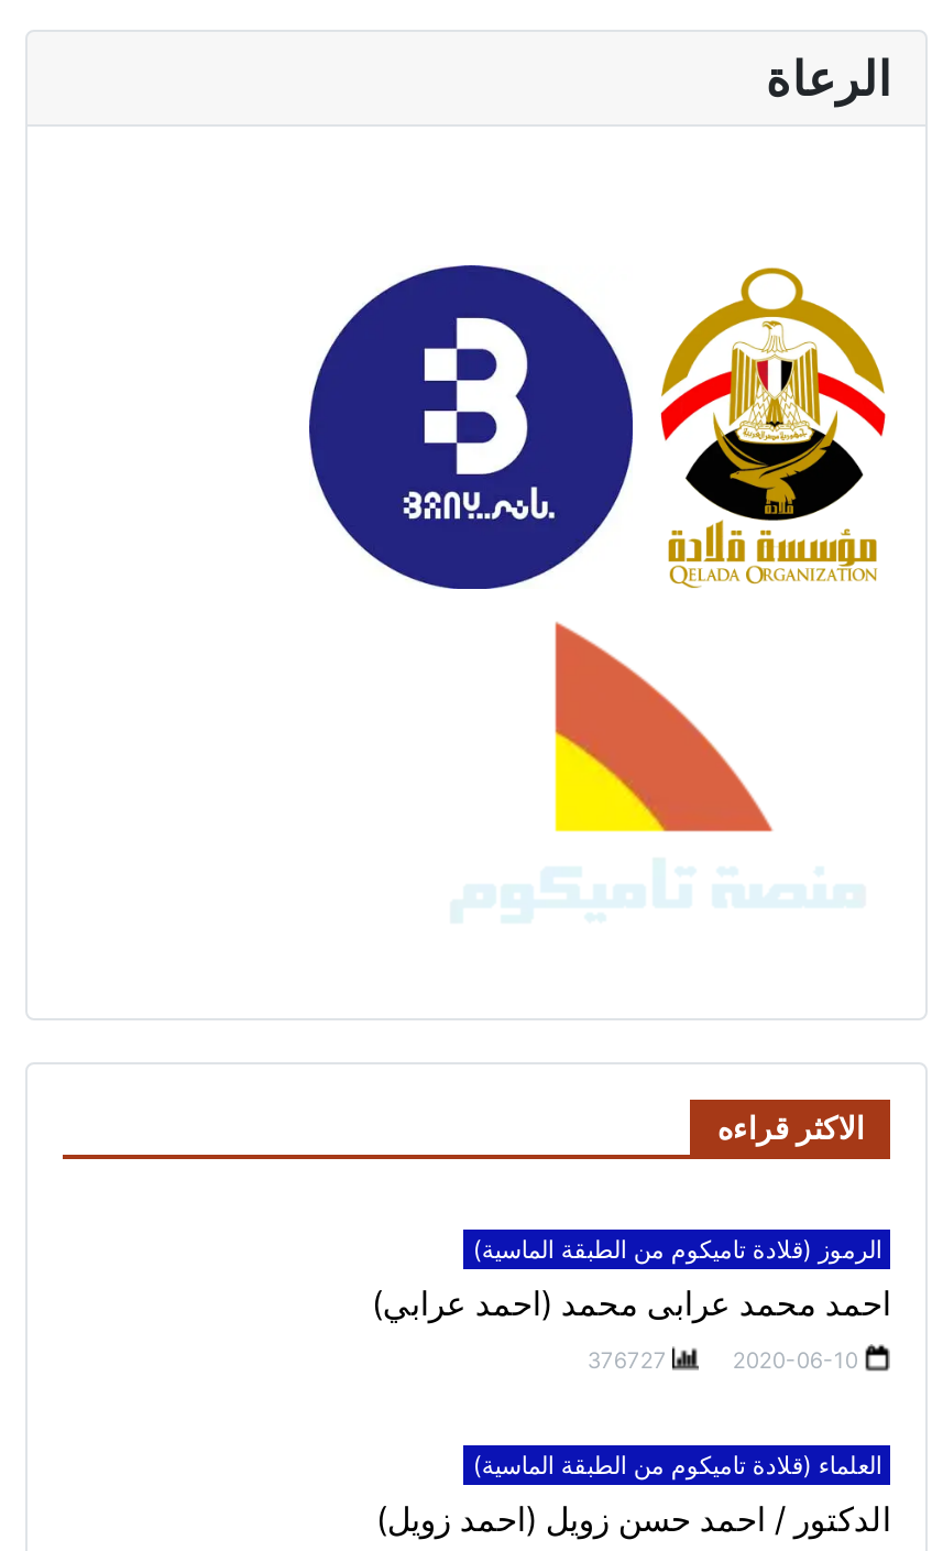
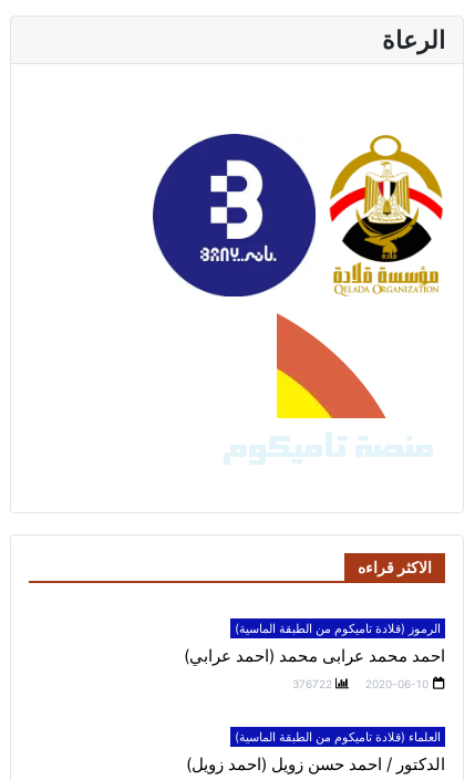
[587,1346,666,1372] 376727 -> [293,677,332,690] 376722

